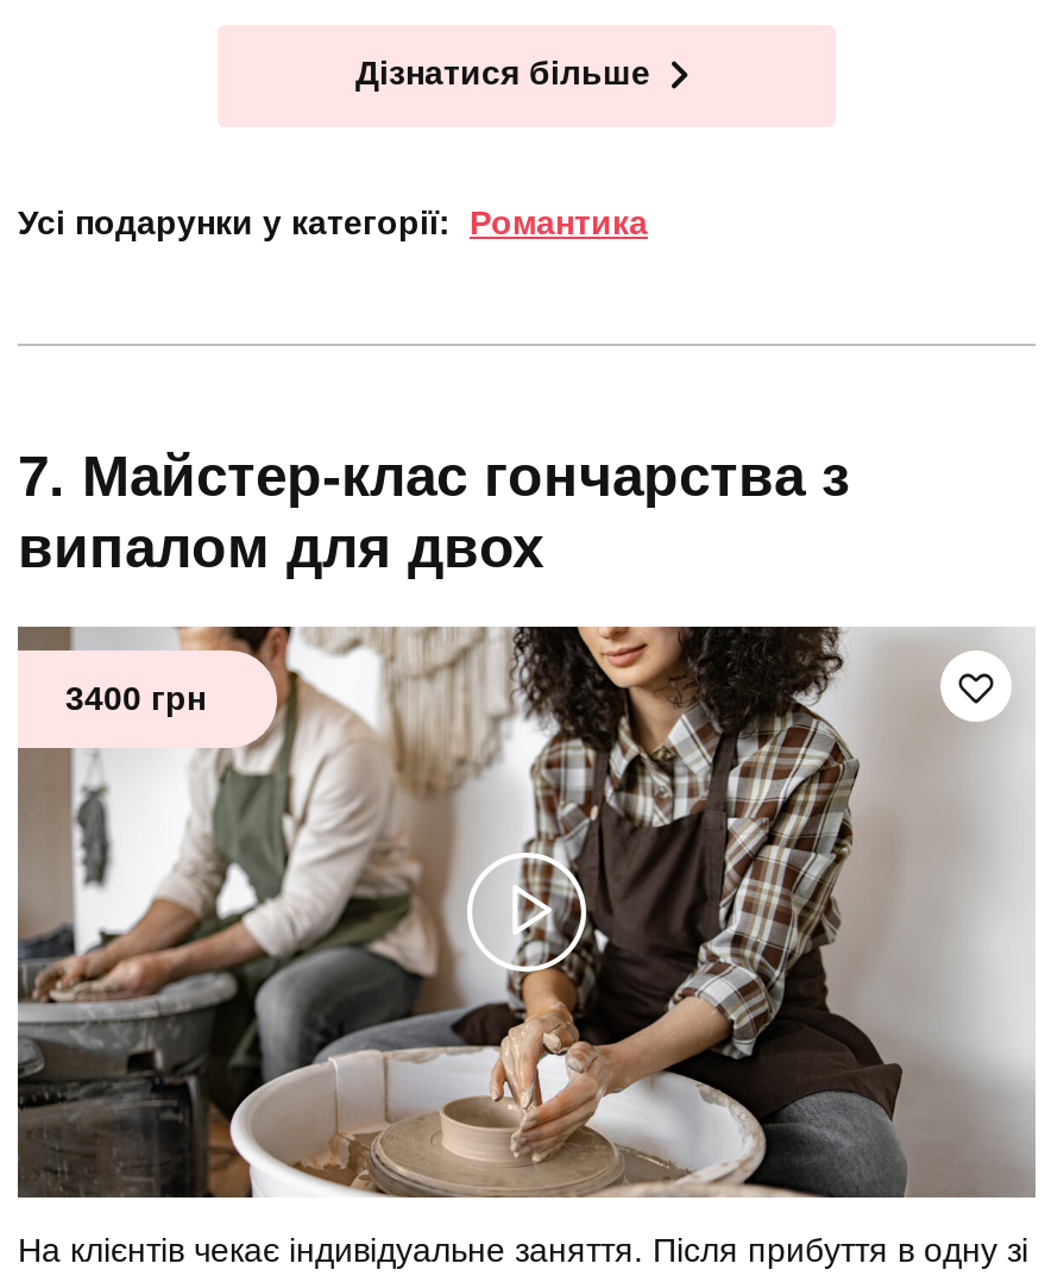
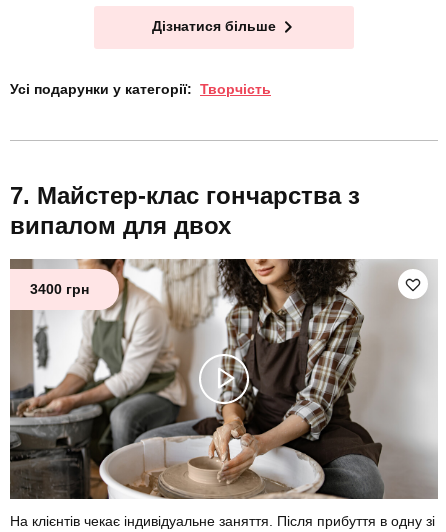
[18,204,648,242] Усі подарунки у категорії: Романтика -> [10,81,271,97] Усі подарунки у категорії: Творчість

